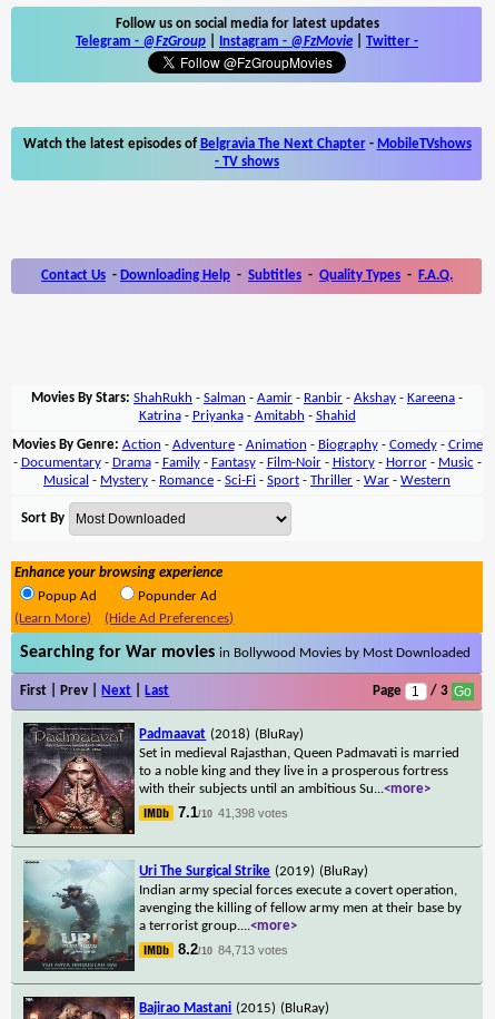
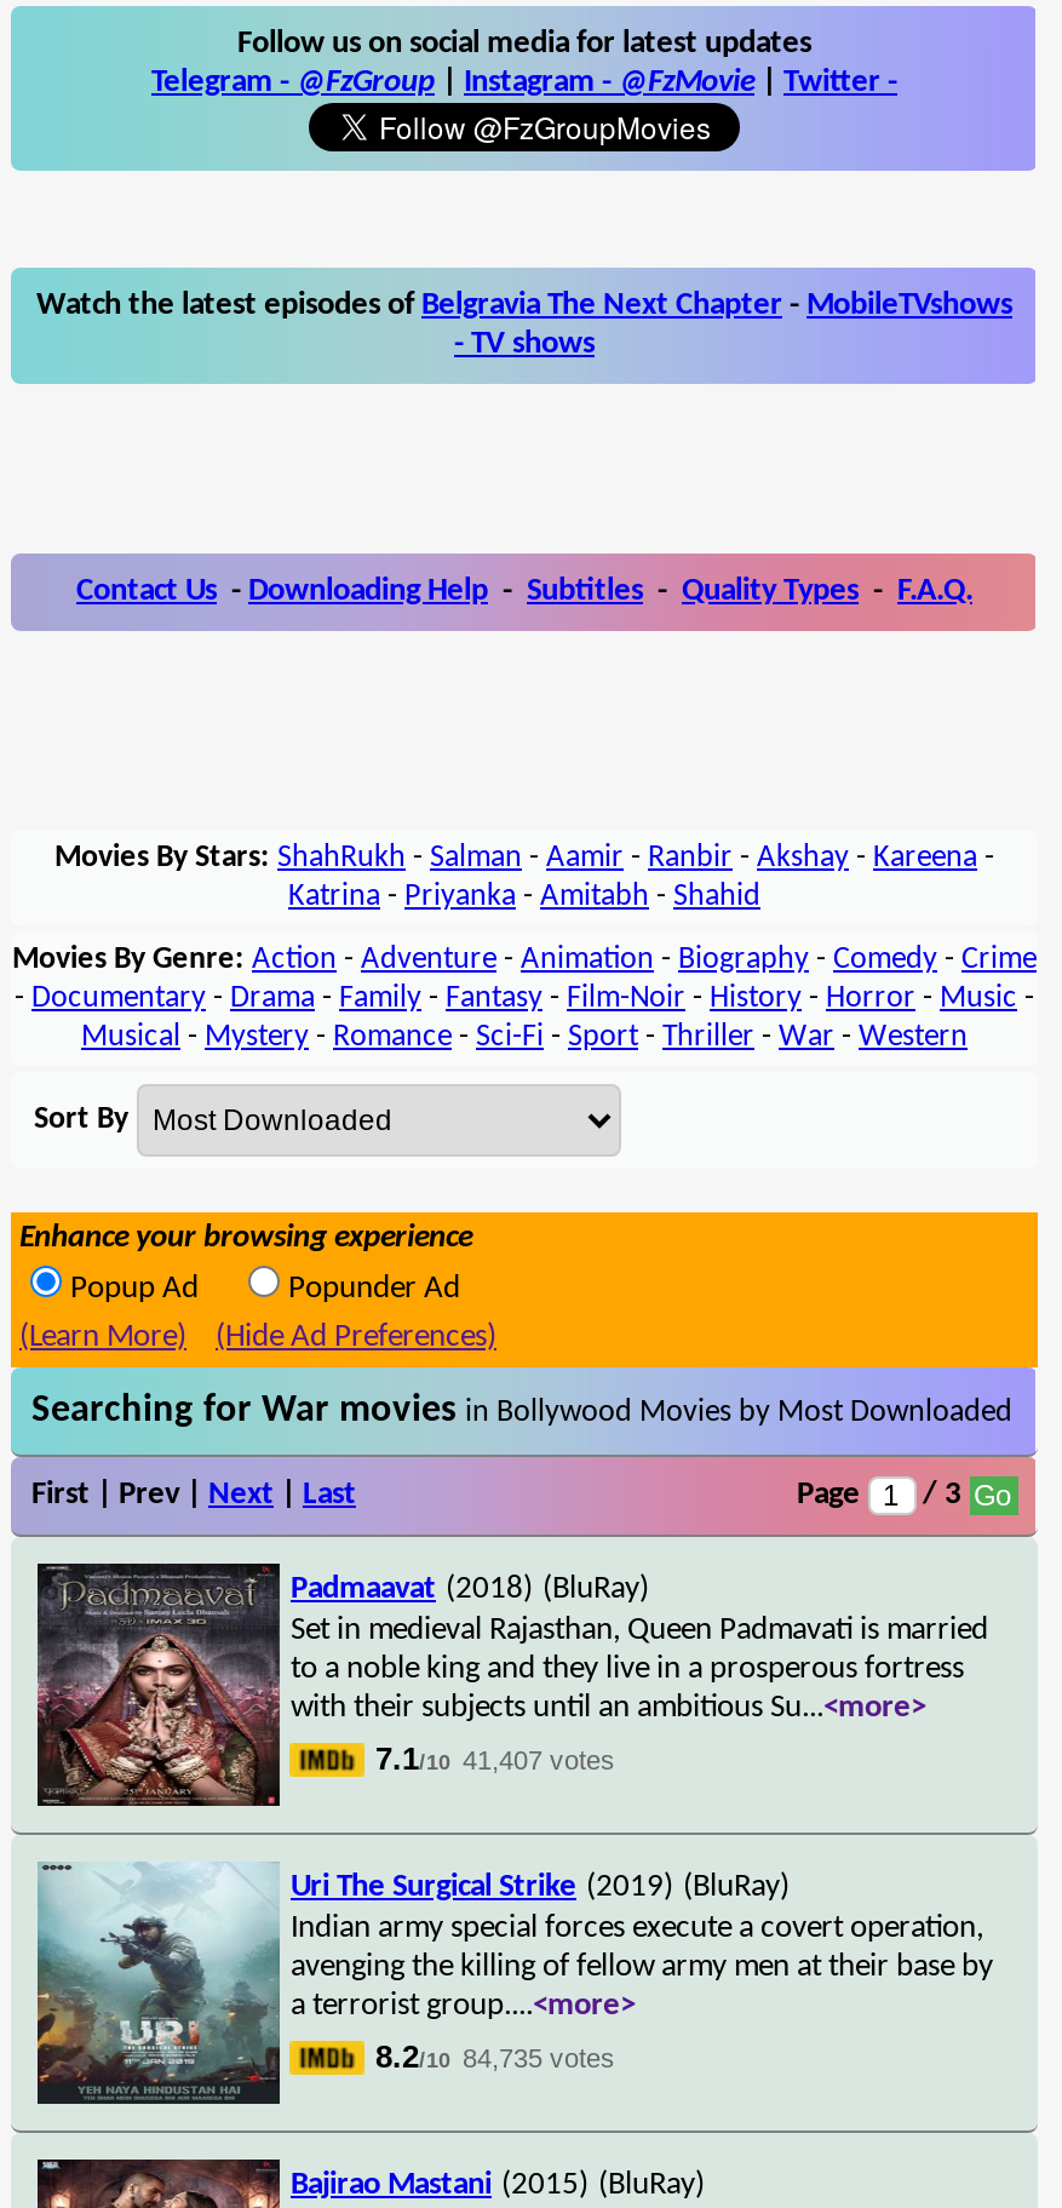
[179,804,289,820] 7.1/10 41,398 votes -> [375,1740,615,1776] 7.1/10 41,407 votes
[179,941,289,957] 8.2/10 84,713 votes -> [375,2038,615,2074] 8.2/10 84,735 votes

